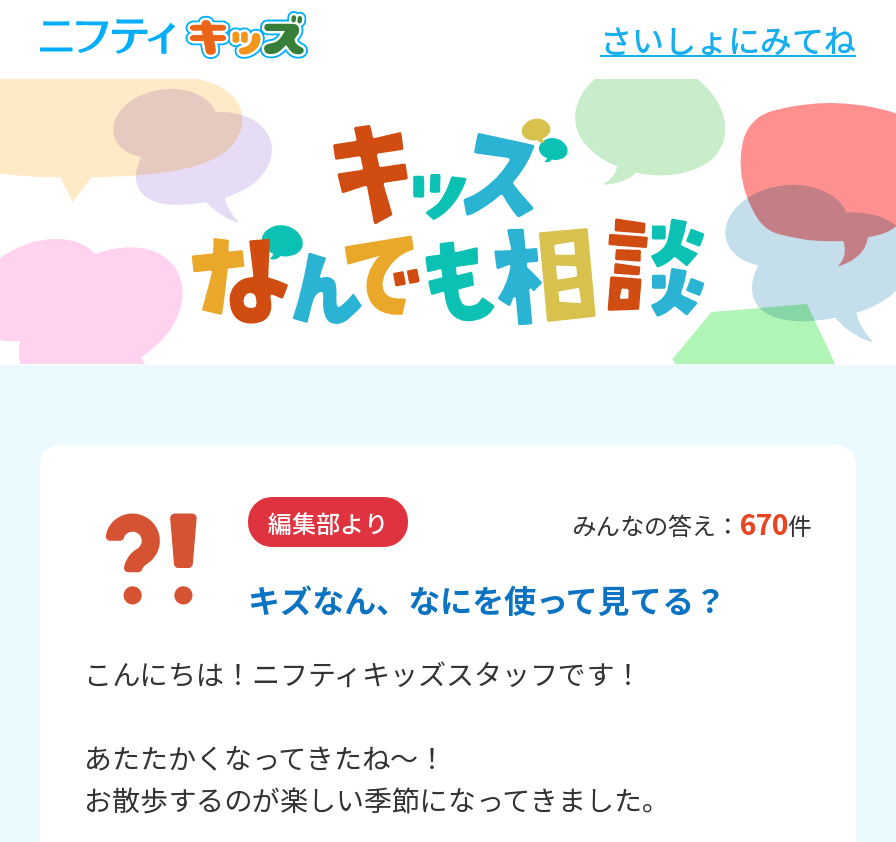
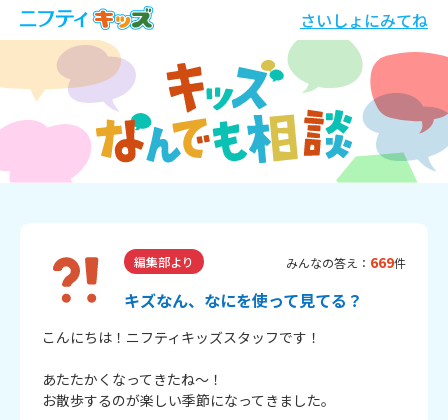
[572,502,812,542] みんなの答え：670件 -> [286,252,406,272] みんなの答え：669件

